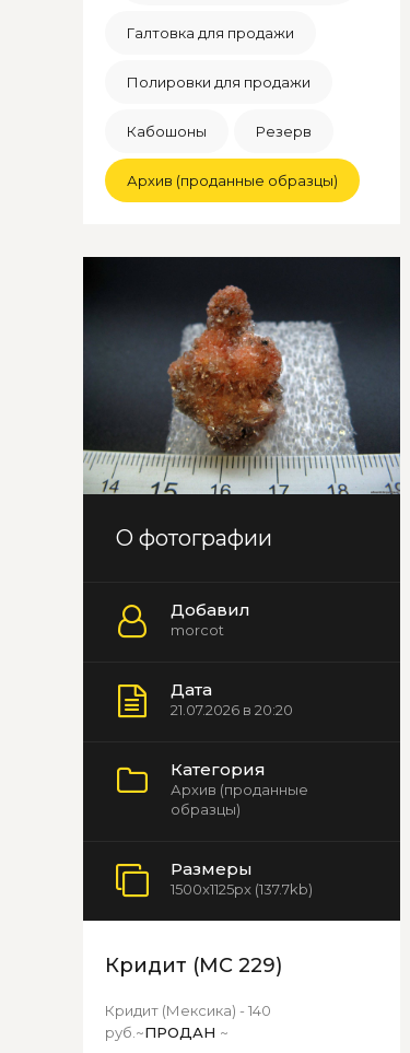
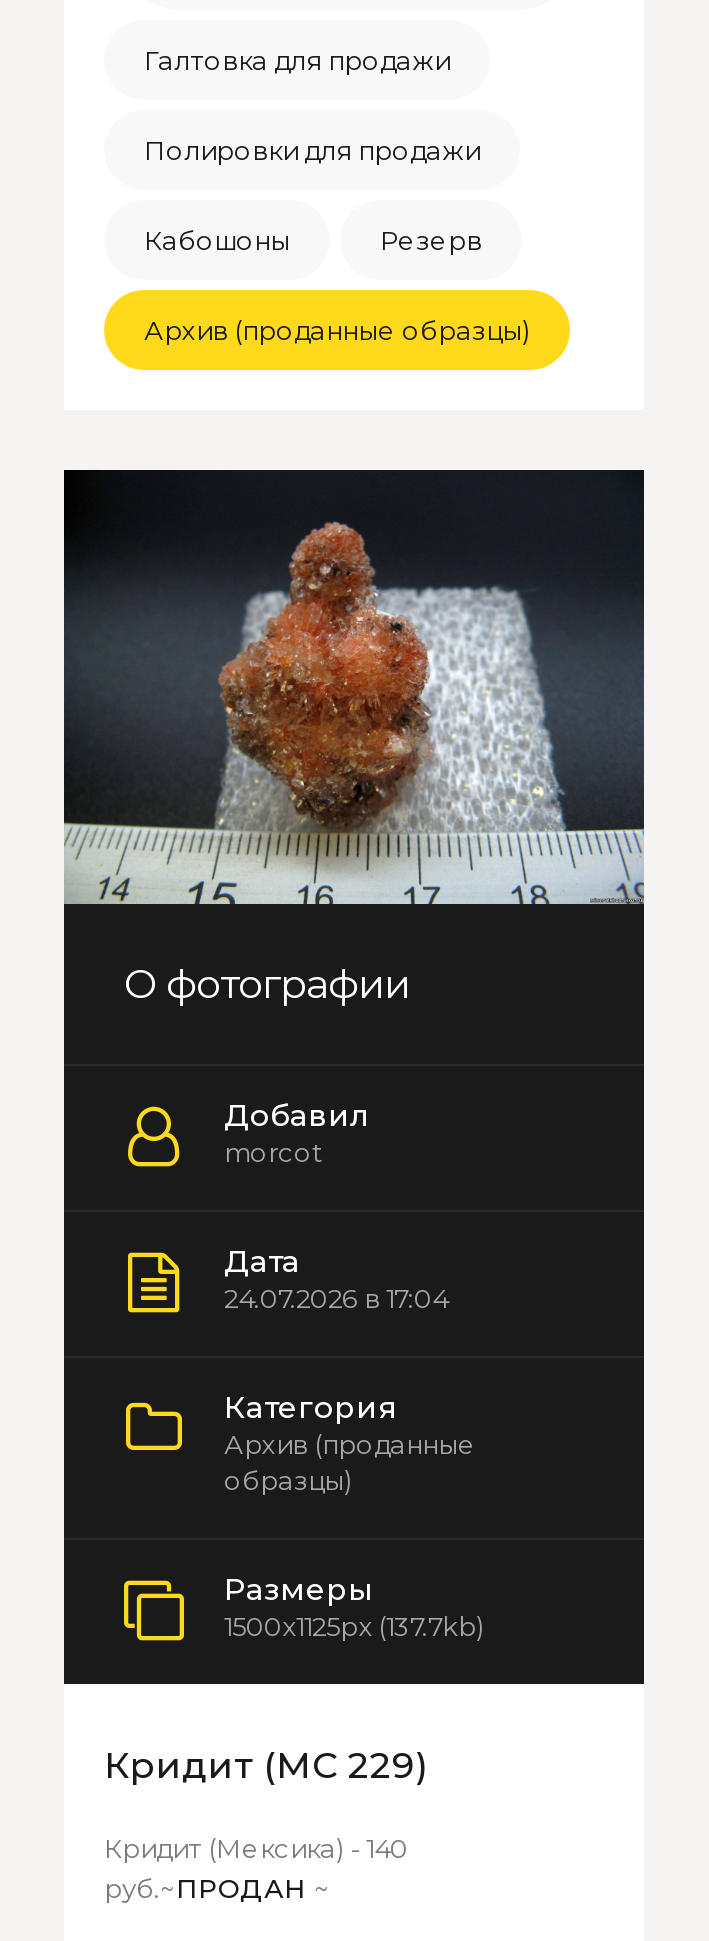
[171,701,293,719] 21.07.2026 в 20:20 -> [224,1283,448,1315] 24.07.2026 в 17:04

